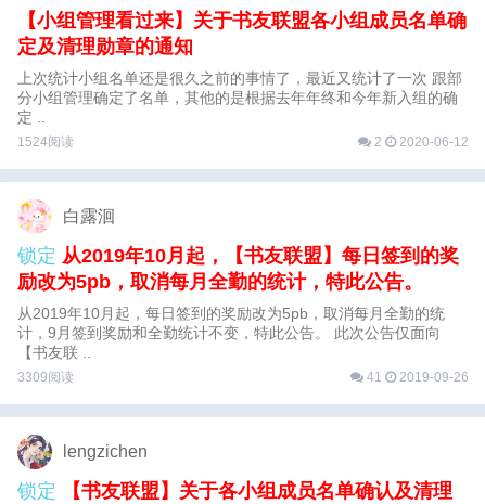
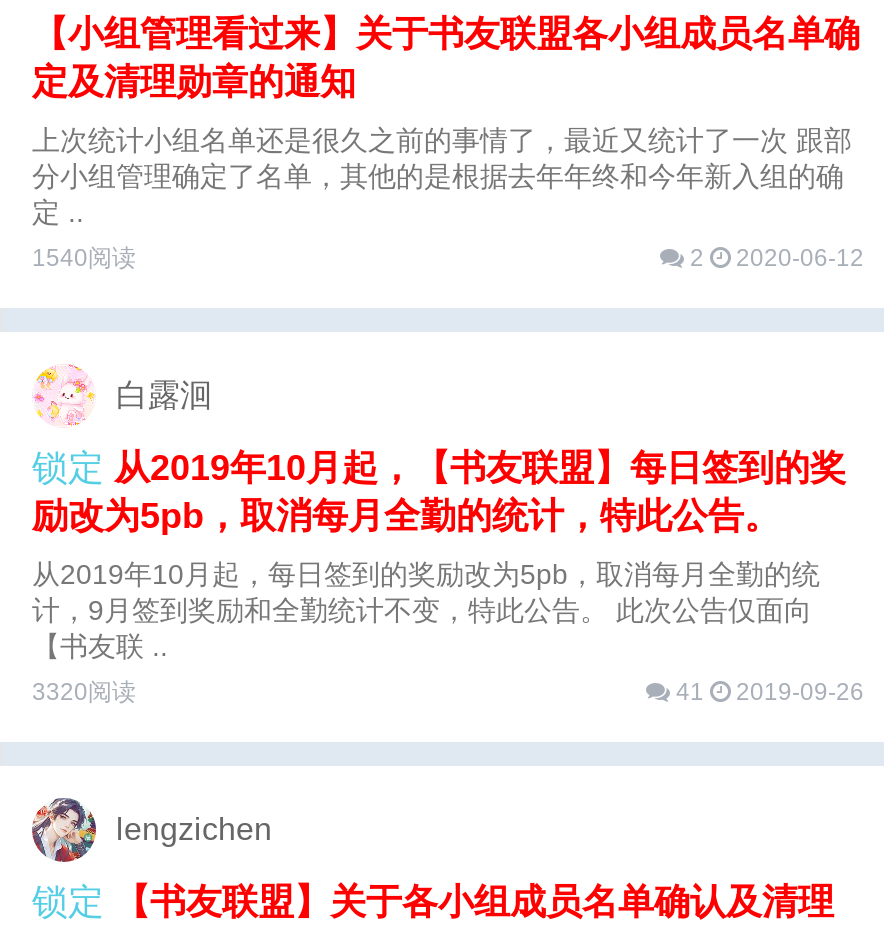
[17,134,74,150] 1524阅读 -> [32,244,136,272] 1540阅读
[17,370,74,385] 3309阅读 -> [32,678,136,706] 3320阅读

